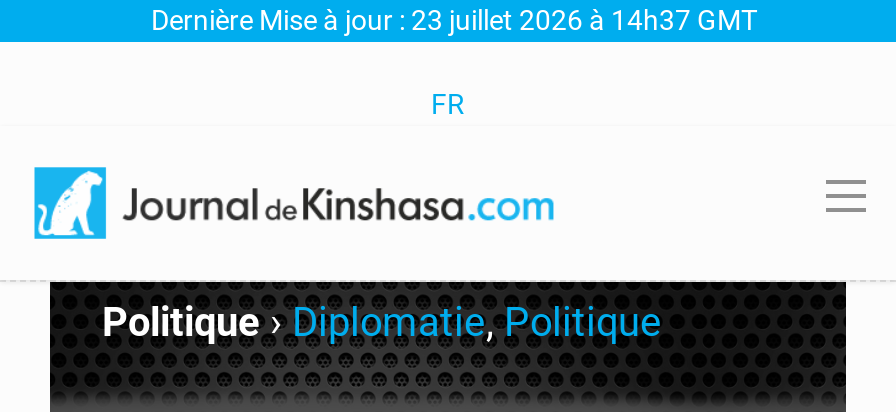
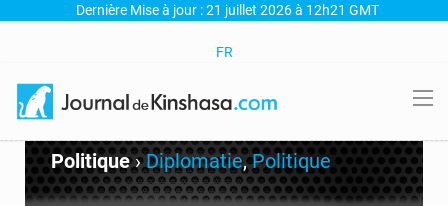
[145,4,757,36] Dernière Mise à jour : 23 juillet 2026 à 14h37 GMT -> [72,2,378,18] Dernière Mise à jour : 21 juillet 2026 à 12h21 GMT

